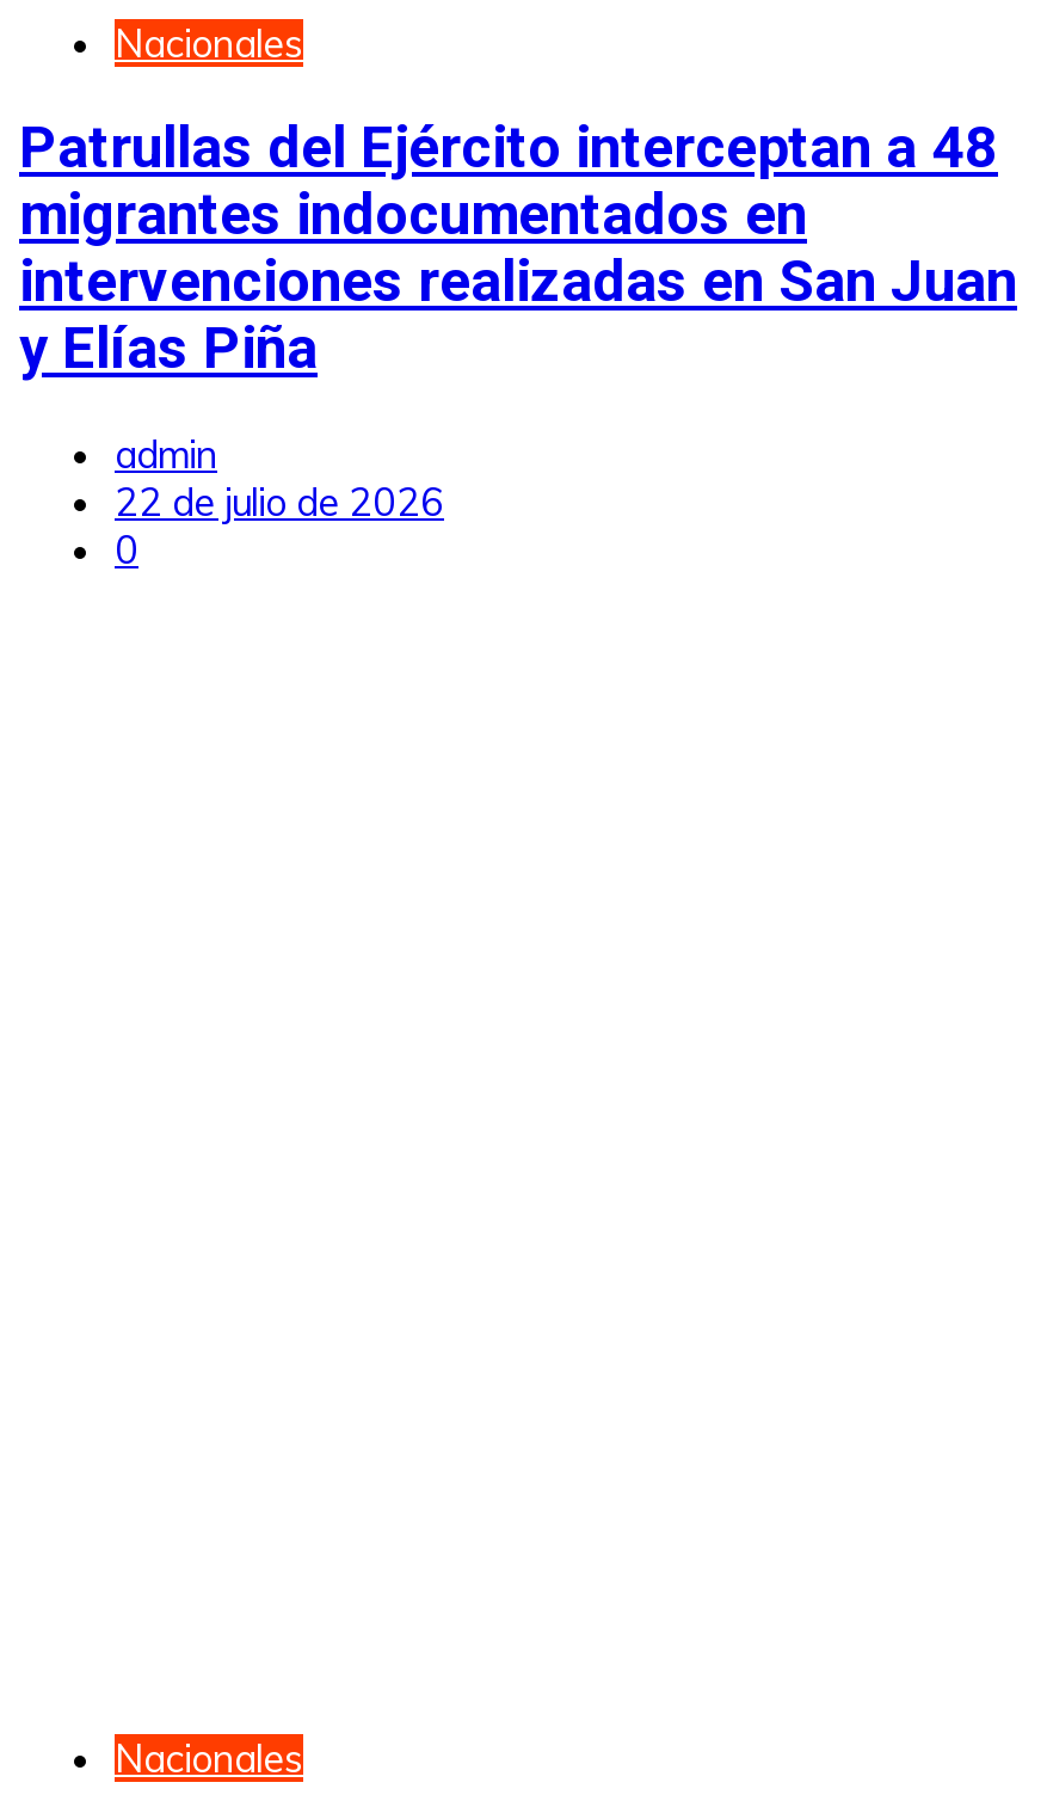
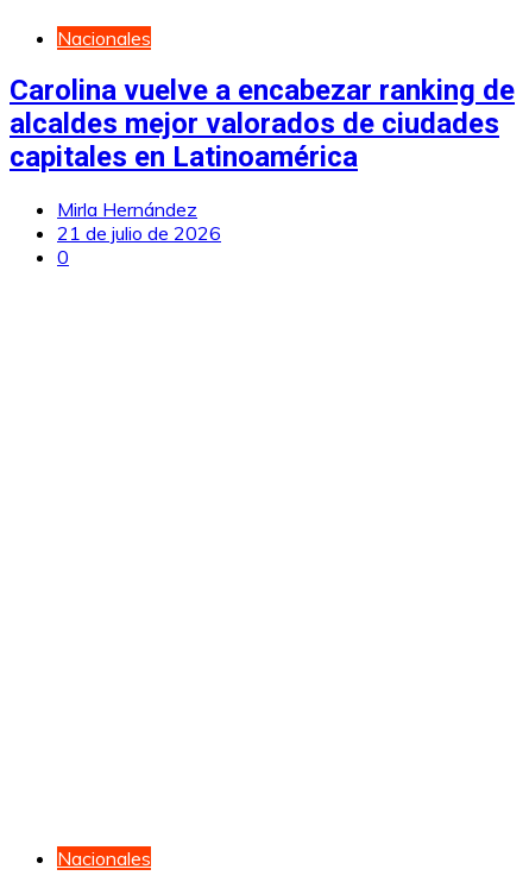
[19,114,1017,382] Patrullas del Ejército interceptan a 48 | migrantes indocumentados en | intervenciones realizadas en San Juan | y Elías Piña -> [10,73,515,173] Carolina vuelve a encabezar ranking de | alcaldes mejor valorados de ciudades | capitales en Latinoamérica
[115,429,444,525] admin | 22 de julio de 2026 -> [57,197,221,245] Mirla Hernández | 21 de julio de 2026

